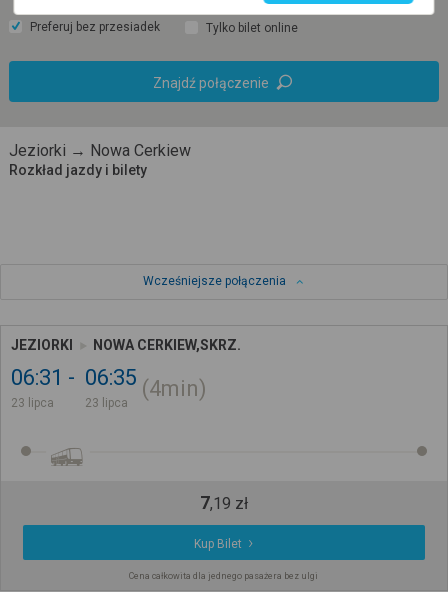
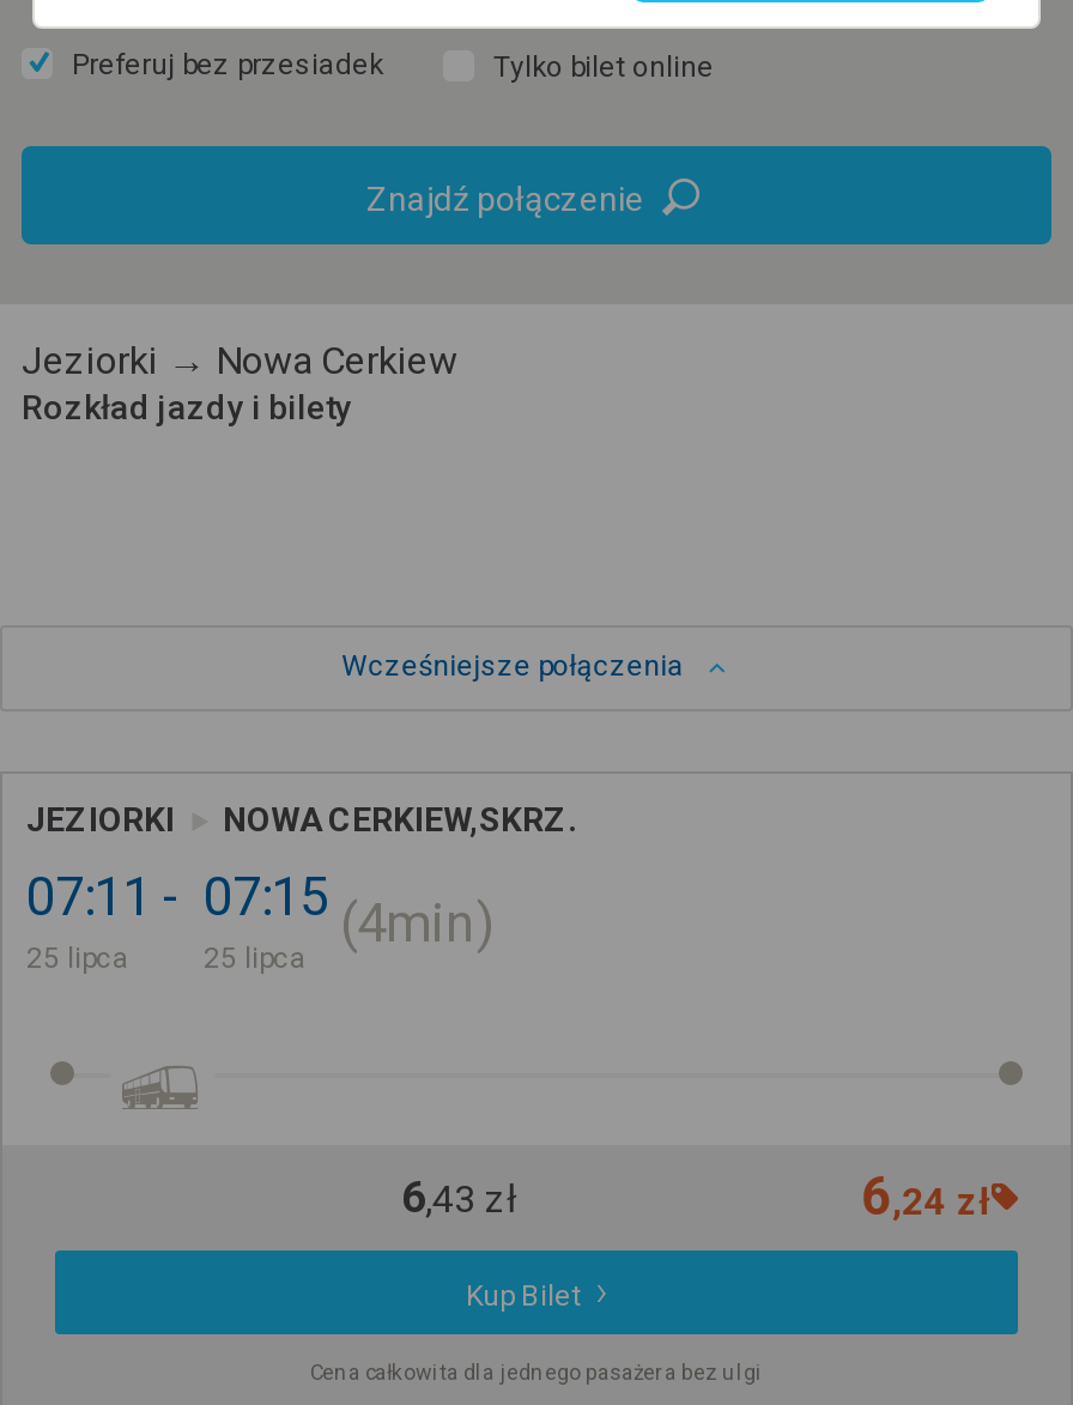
[11,365,63,390] 06:31 -> [26,868,151,928] 07:11
[85,365,137,390] 06:35 -> [204,868,328,928] 07:15
[11,396,54,410] 23 lipca -> [26,942,129,976] 25 lipca
[85,396,128,410] 23 lipca -> [204,942,307,976] 25 lipca
[200,492,248,513] 7,19 zł -> [401,1166,991,1226] 6,43 zł | 6,24 zł

